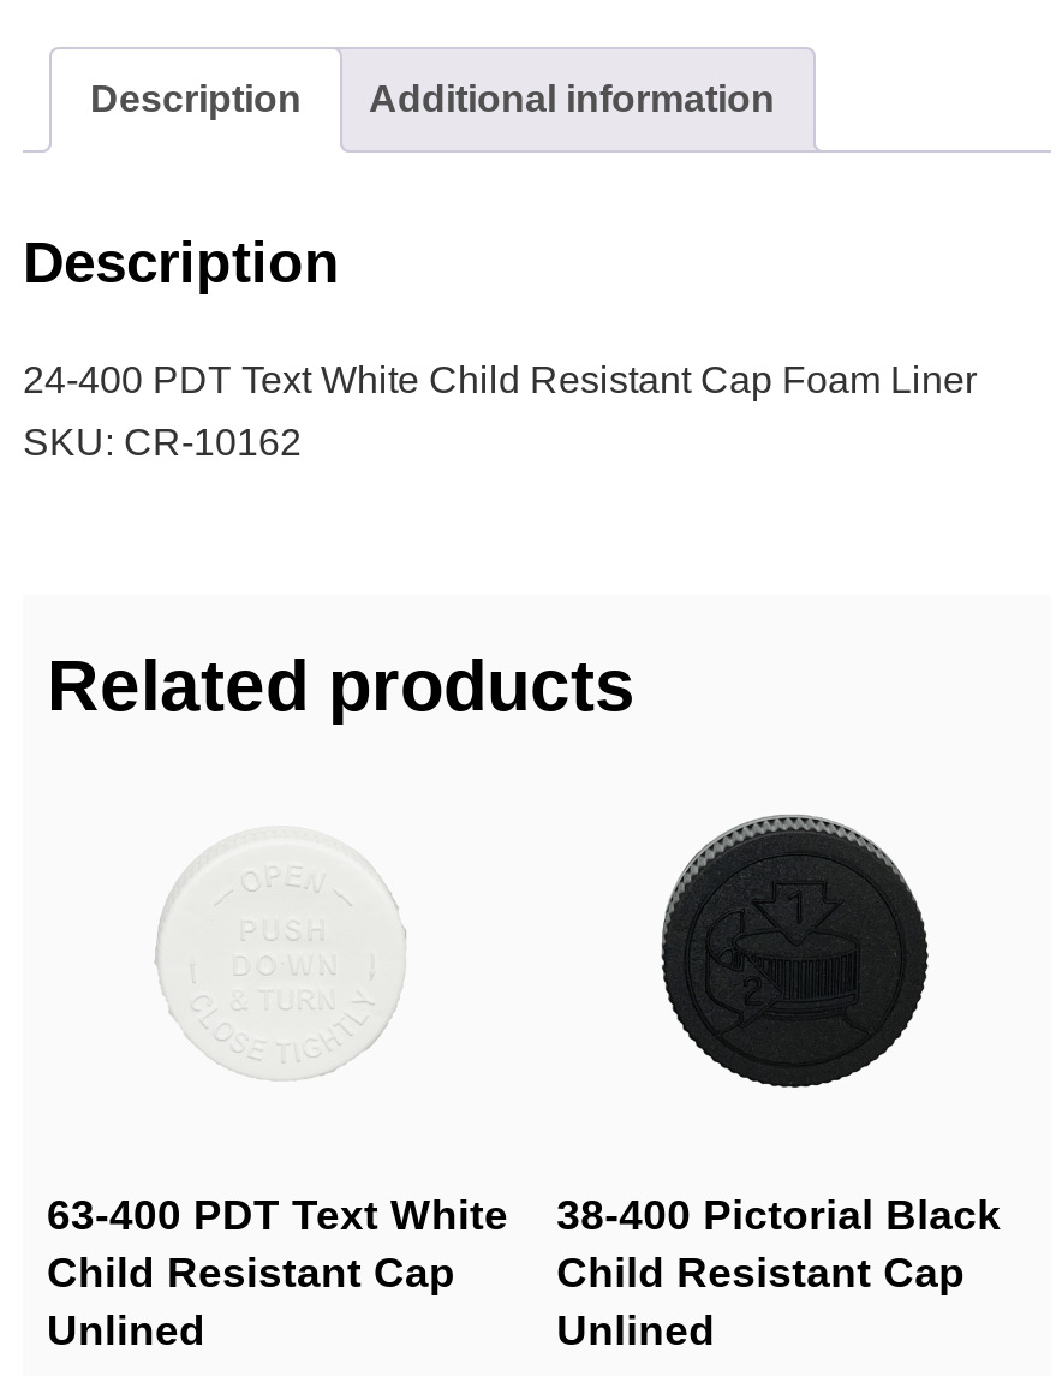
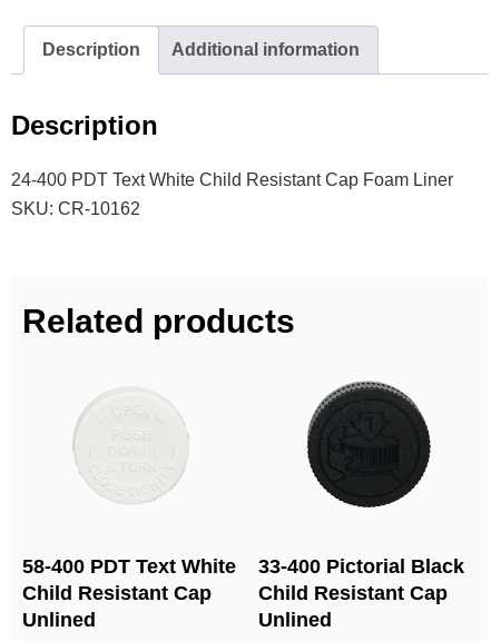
[47,1190,508,1238] 63-400 PDT Text White -> [22,555,236,577] 58-400 PDT Text White
[557,1190,1001,1238] 38-400 Pictorial Black -> [259,555,465,577] 33-400 Pictorial Black

